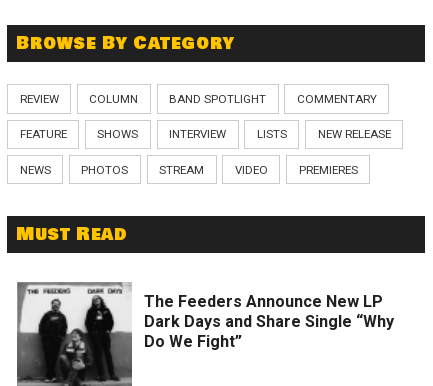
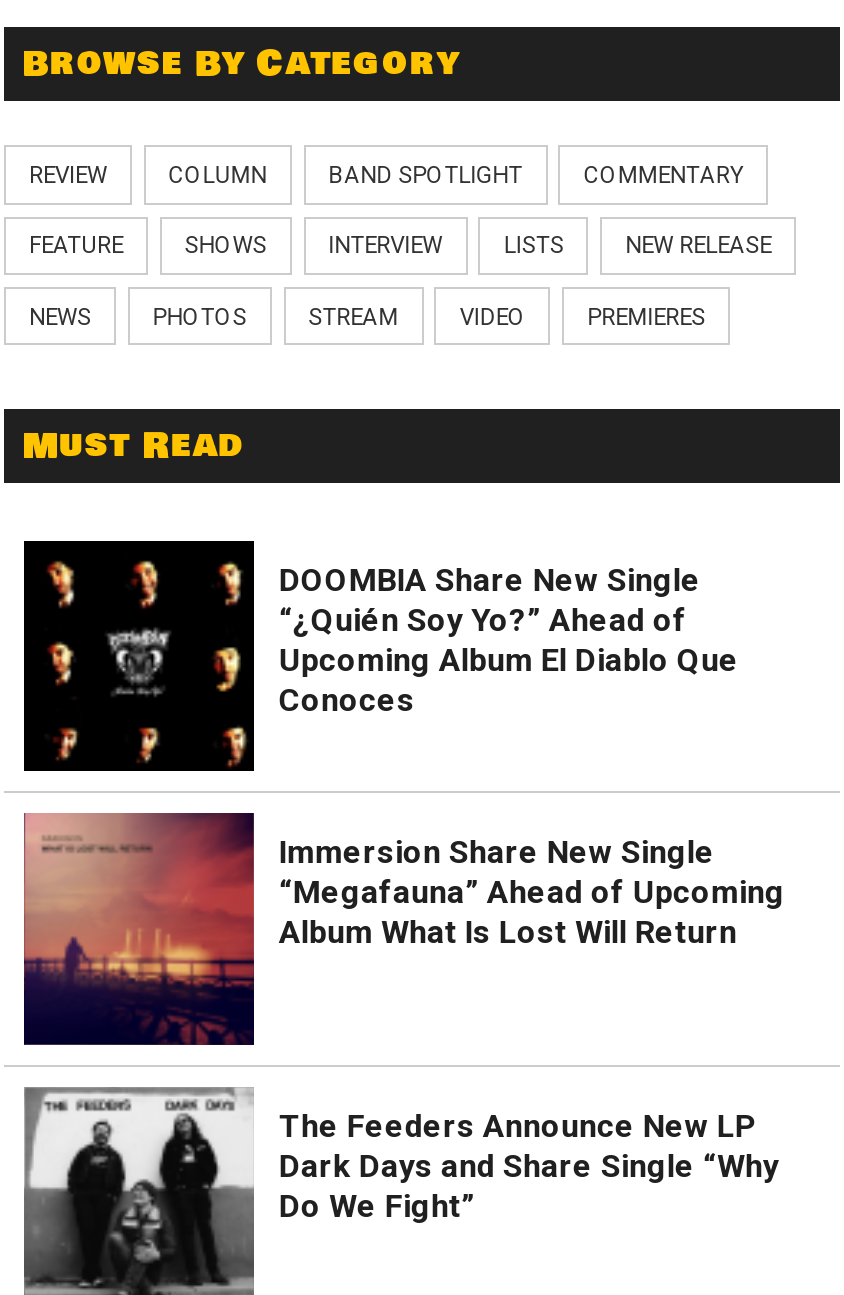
none -> [24,539,739,773] [image] | DOOMBIA Share New Single | “¿Quién Soy Yo?” Ahead of | Upcoming Album El Diablo Que | Conoces
none -> [24,811,785,1047] [image] | Immersion Share New Single | “Megafauna” Ahead of Upcoming | Album What Is Lost Will Return

